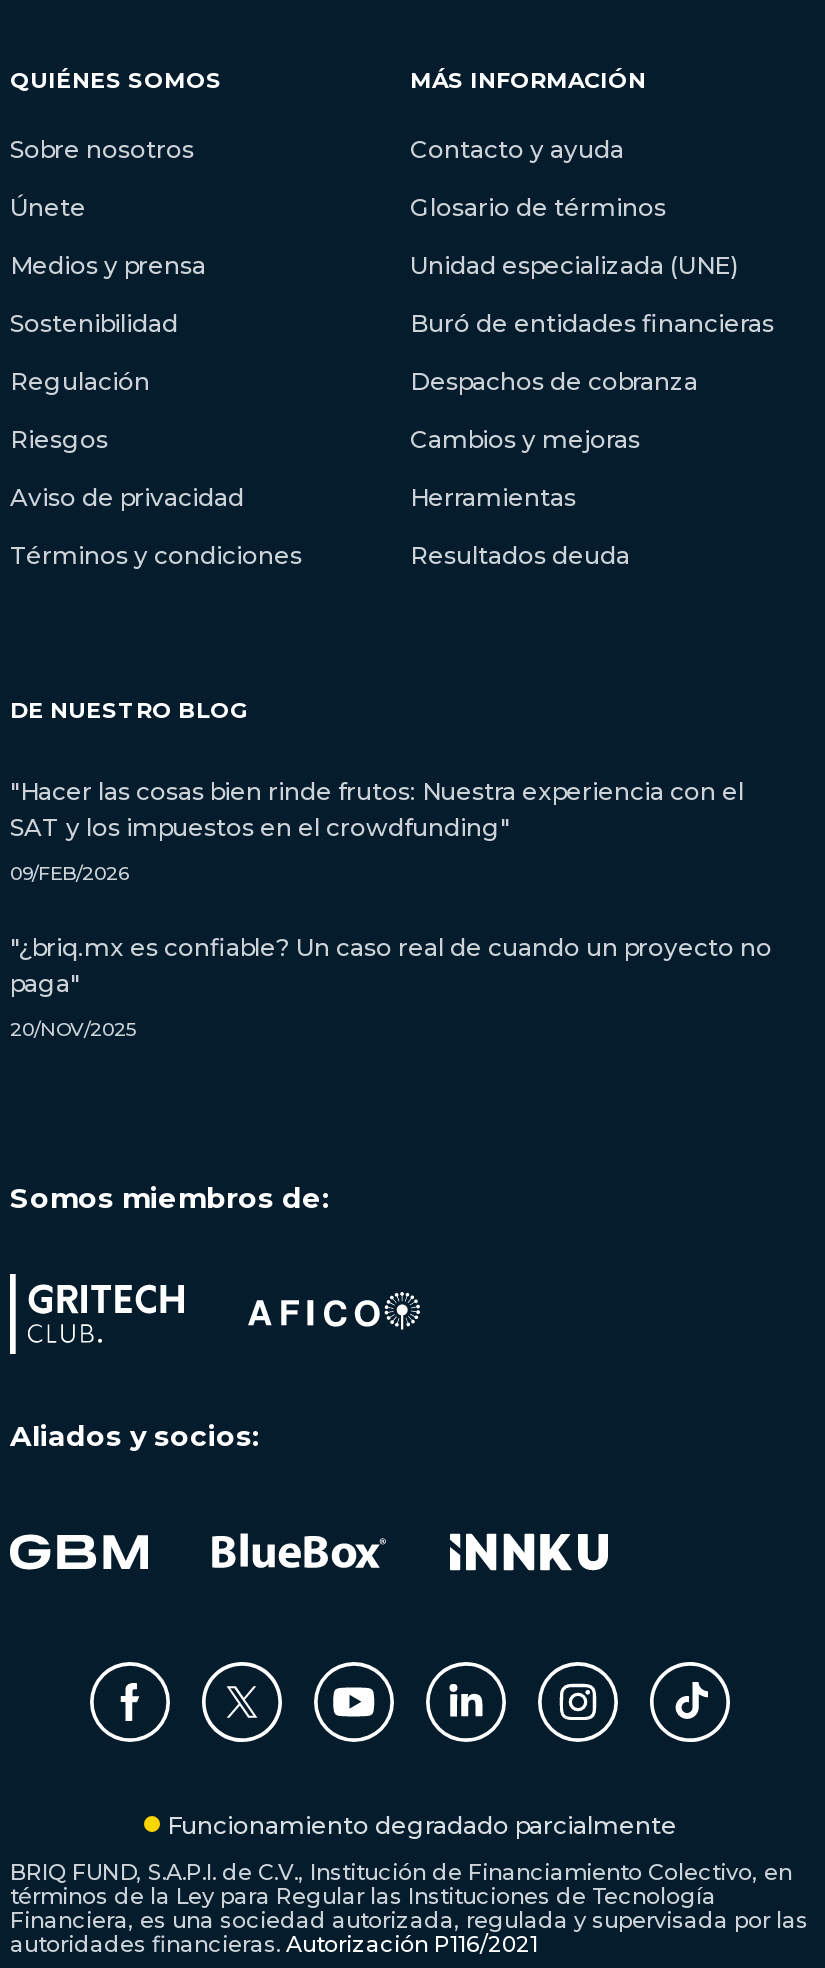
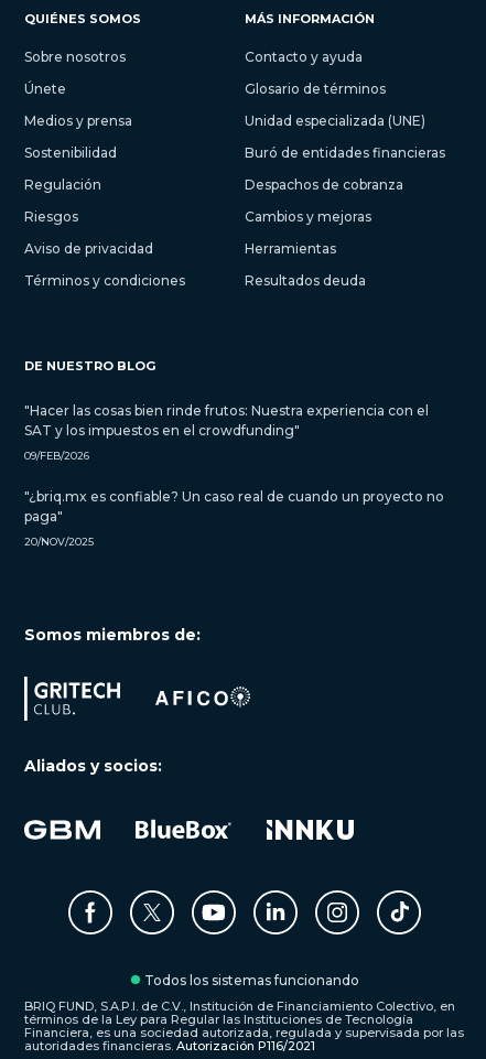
[167,1809,677,1839] Funcionamiento degradado parcialmente -> [144,972,359,988] Todos los sistemas funcionando

